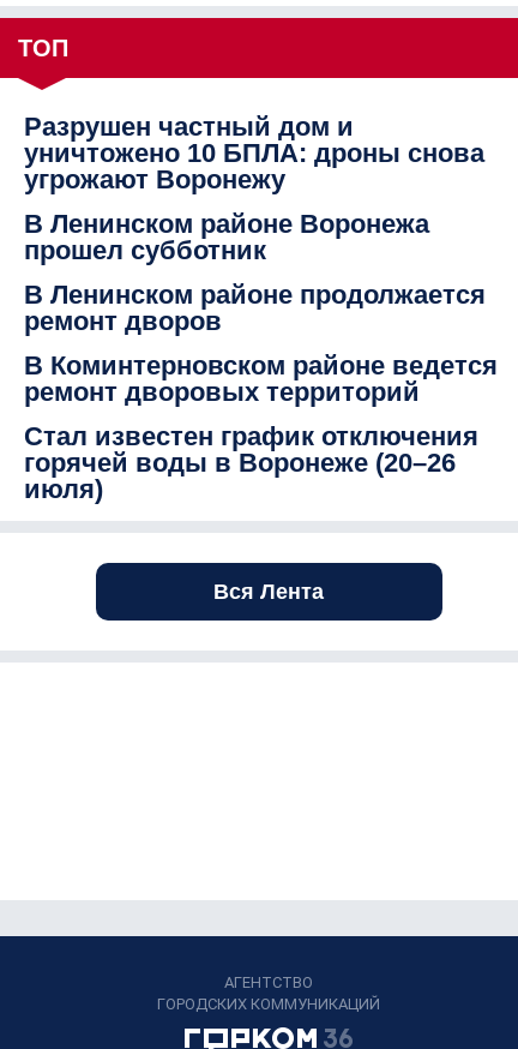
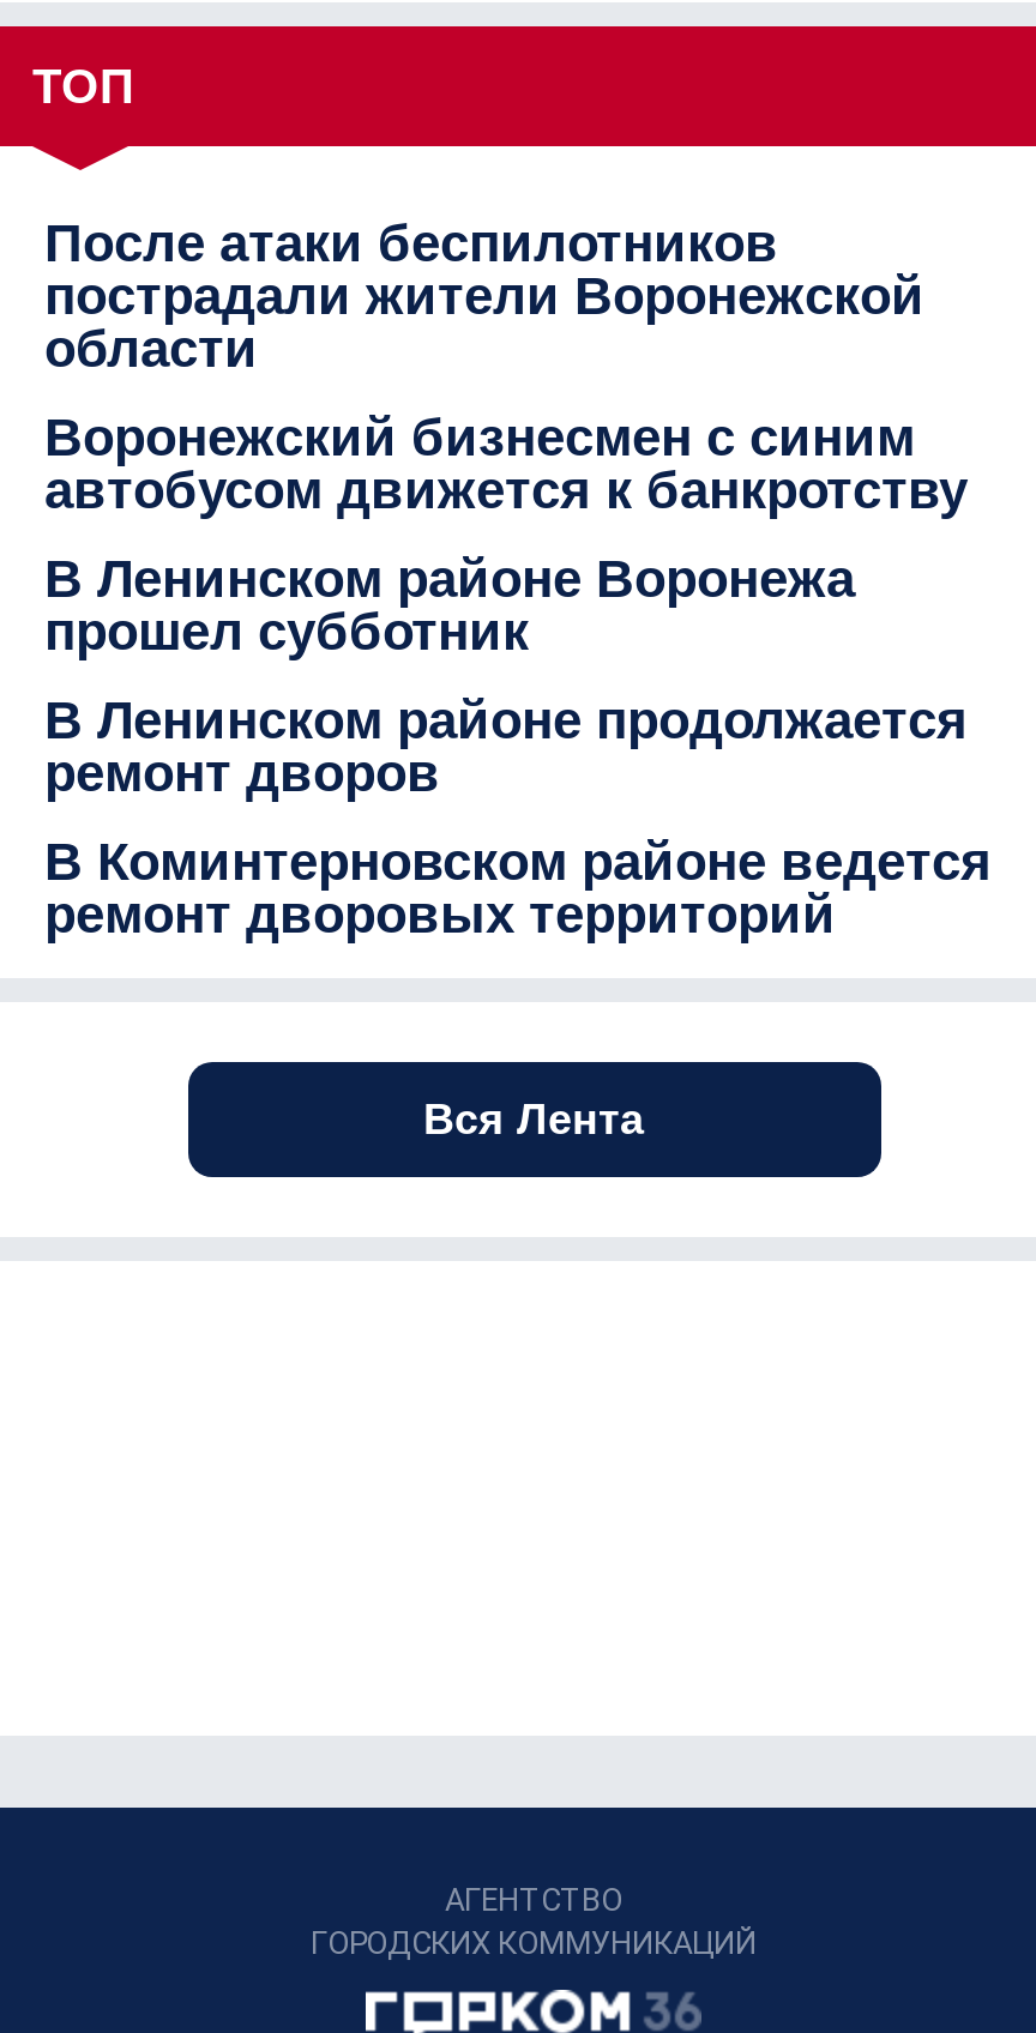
[24,112,484,195] Разрушен частный дом и | уничтожено 10 БПЛА: дроны снова | угрожают Воронежу -> [44,214,968,520] После атаки беспилотников | пострадали жители Воронежской | области | Воронежский бизнесмен с синим | автобусом движется к банкротству
moved [24,209,498,407] -> [44,549,992,945]: В Ленинском районе Воронежа | прошел субботник | В Ленинском районе продолжается | ремонт дворов | В Коминтерновском районе ведется | ремонт дворовых территорий
[24,421,478,504] Стал известен график отключения | горячей воды в Воронеже (20–26 | июля) -> none

